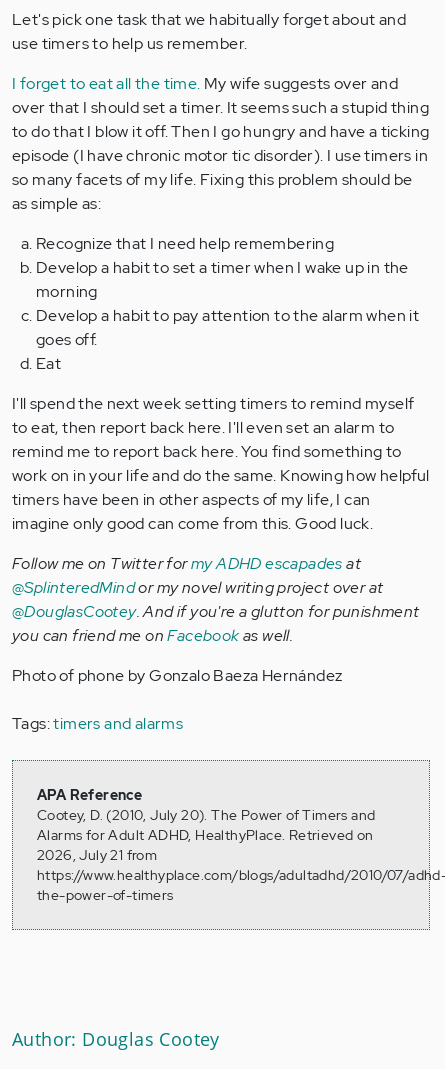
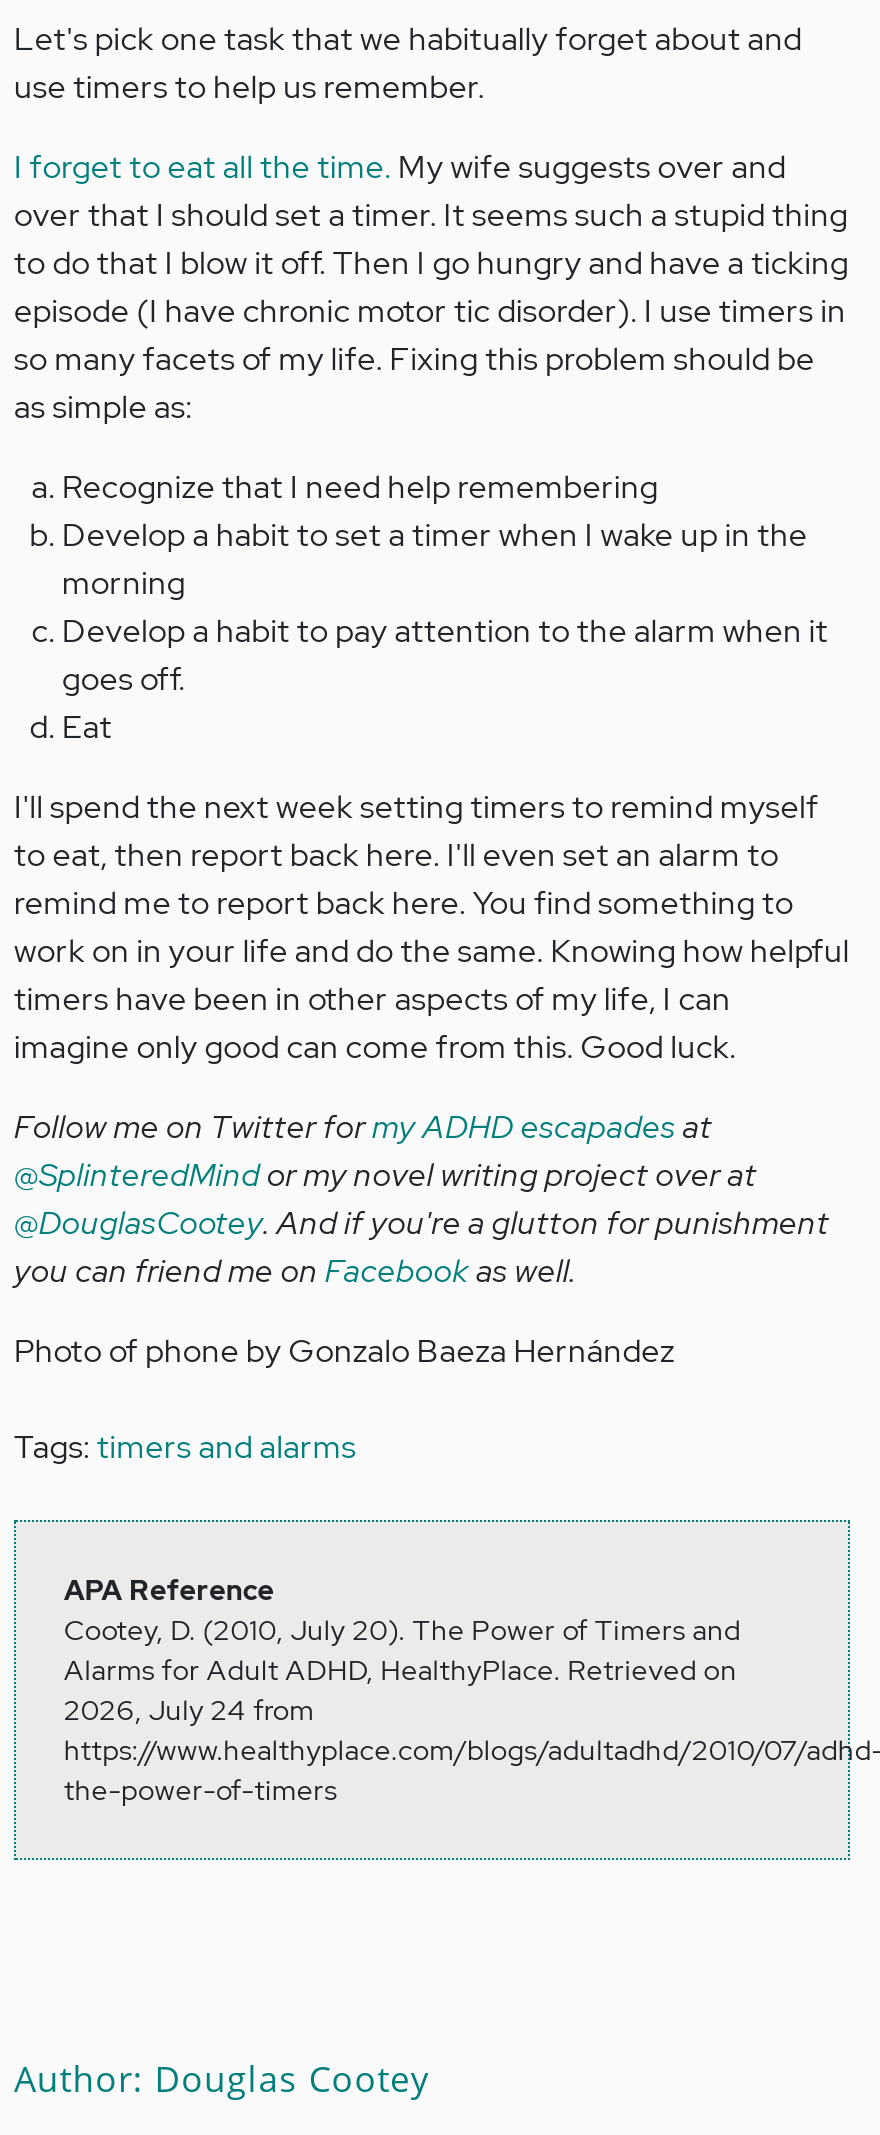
[37,846,157,864] 2026, July 21 from -> [64,1692,314,1728] 2026, July 24 from

